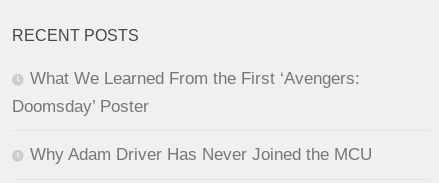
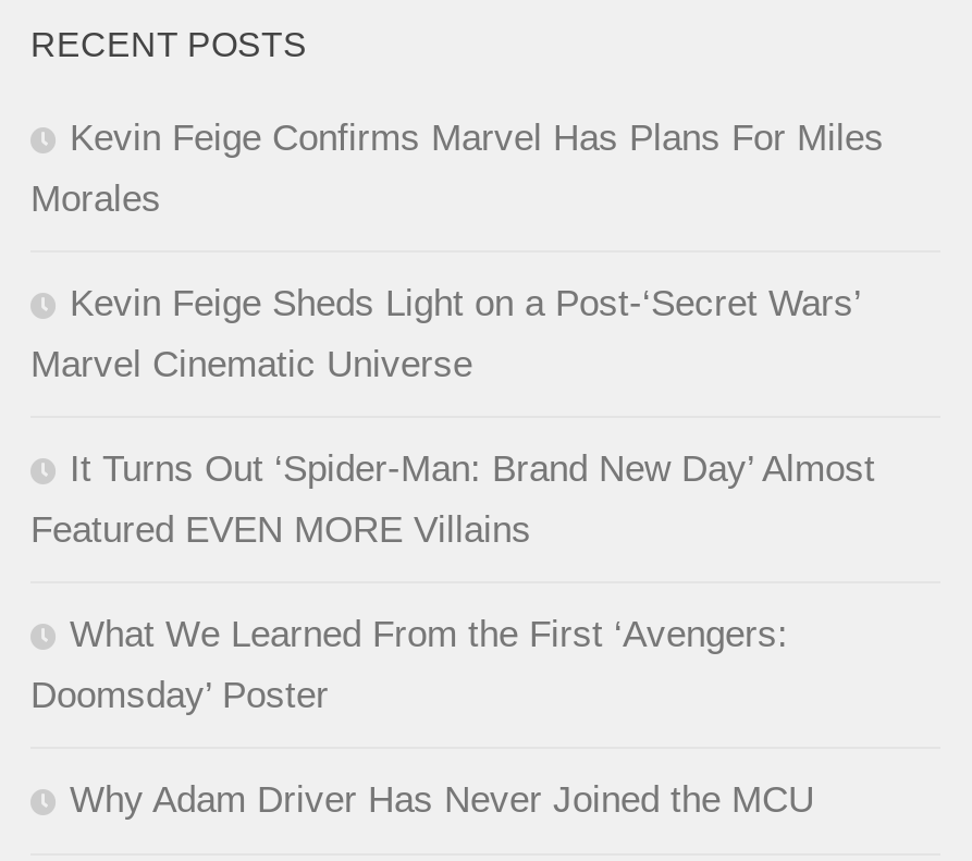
none -> [30,118,884,551] Kevin Feige Confirms Marvel Has Plans For Miles | Morales | Kevin Feige Sheds Light on a Post-‘Secret Wars’ | Marvel Cinematic Universe | It Turns Out ‘Spider-Man: Brand New Day’ Almost | Featured EVEN MORE Villains

